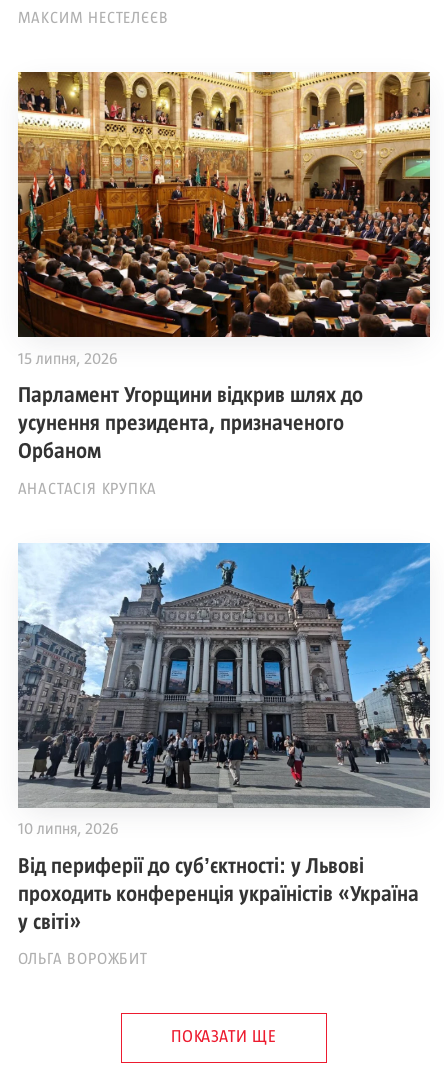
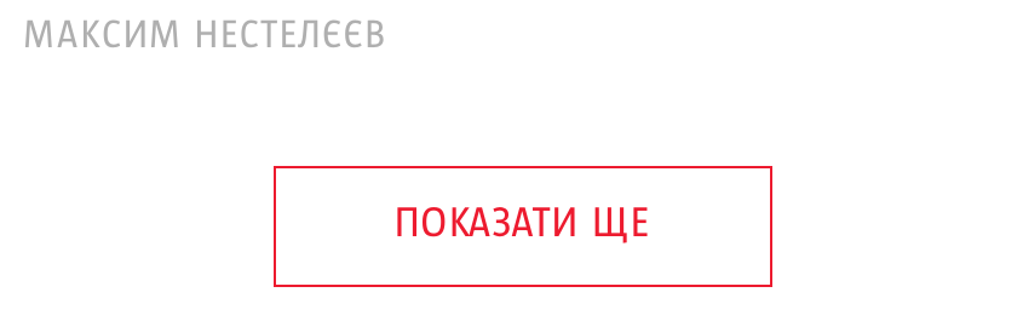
[17,71,431,498] [image] | 15 липня, 2026 | Парламент Угорщини відкрив шлях до | усунення президента, призначеного | Орбаном | АНАСТАСІЯ КРУПКА -> none
[17,542,431,968] [image] | 10 липня, 2026 | Від периферії до субʼєктності: у Львові | проходить конференція україністів «Україна | у світі» | ОЛЬГА ВОРОЖБИТ -> none

